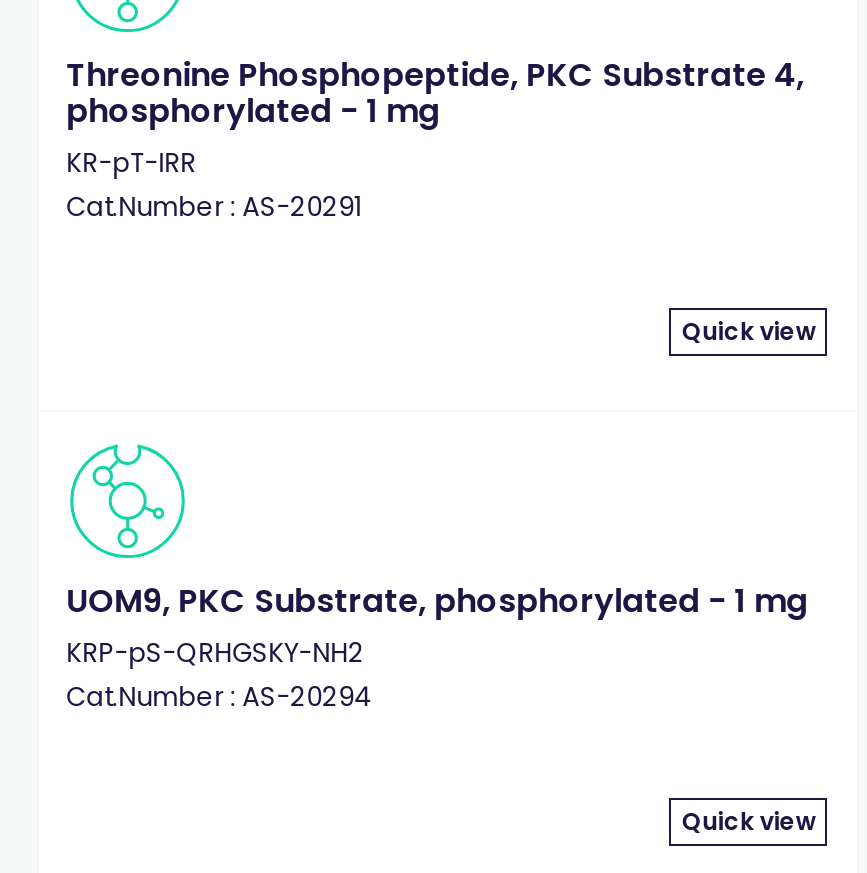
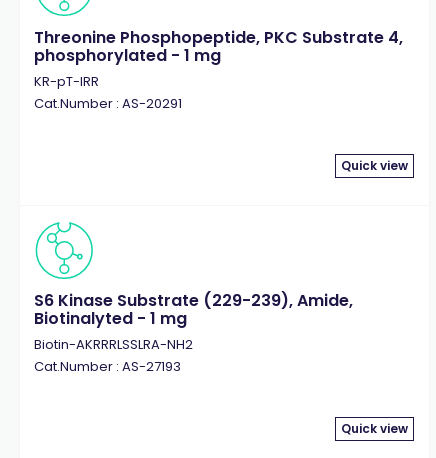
[66,578,808,716] UOM9, PKC Substrate, phosphorylated - 1 mg | KRP-pS-QRHGSKY-NH2 | Cat.Number : AS-20294 -> [34,289,353,376] S6 Kinase Substrate (229-239), Amide, | Biotinalyted - 1 mg | Biotin-AKRRRLSSLRA-NH2 | Cat.Number : AS-27193

